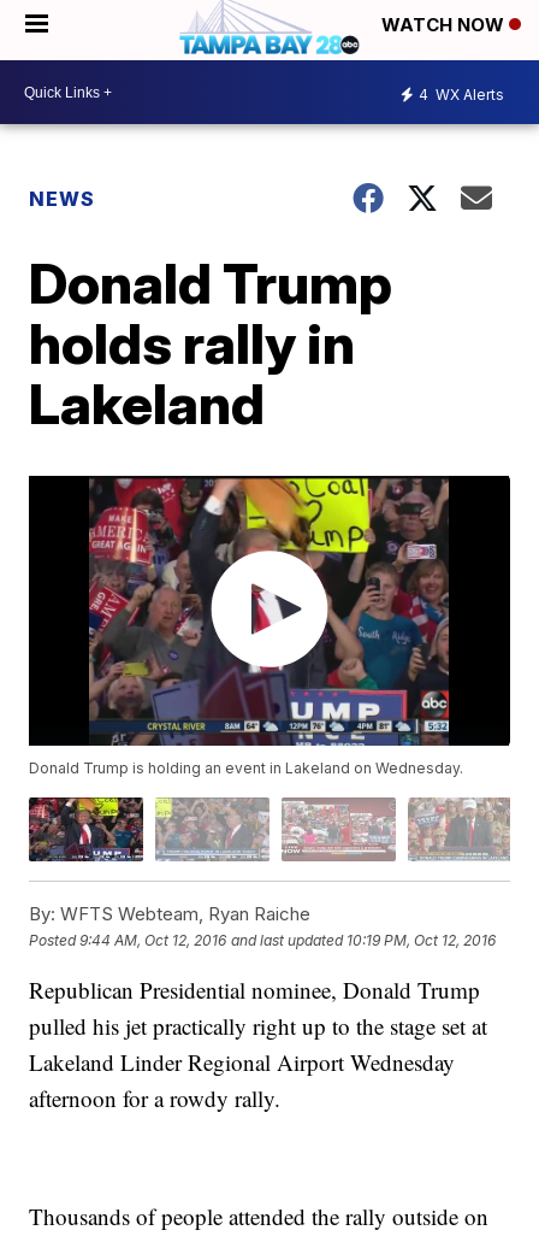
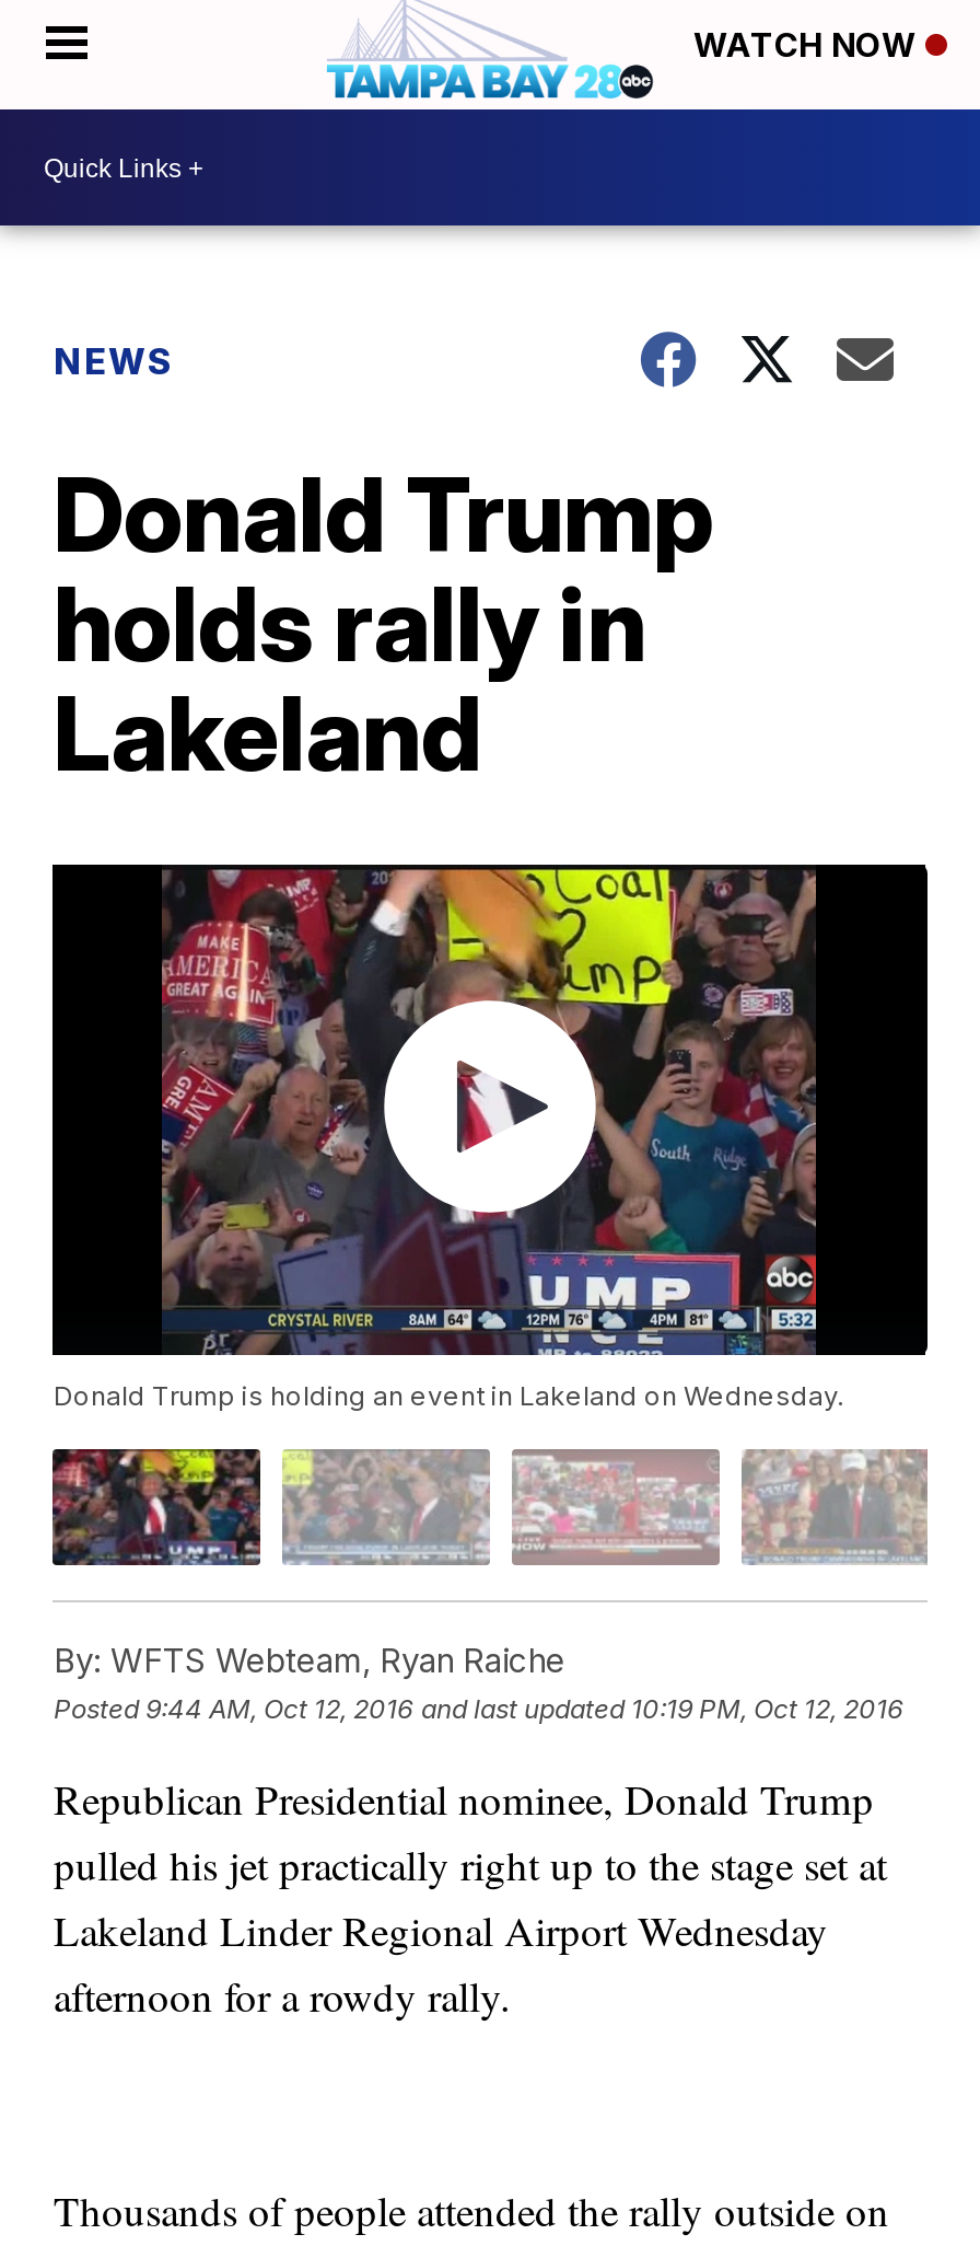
[419,85,504,103] 4 WX Alerts -> none

